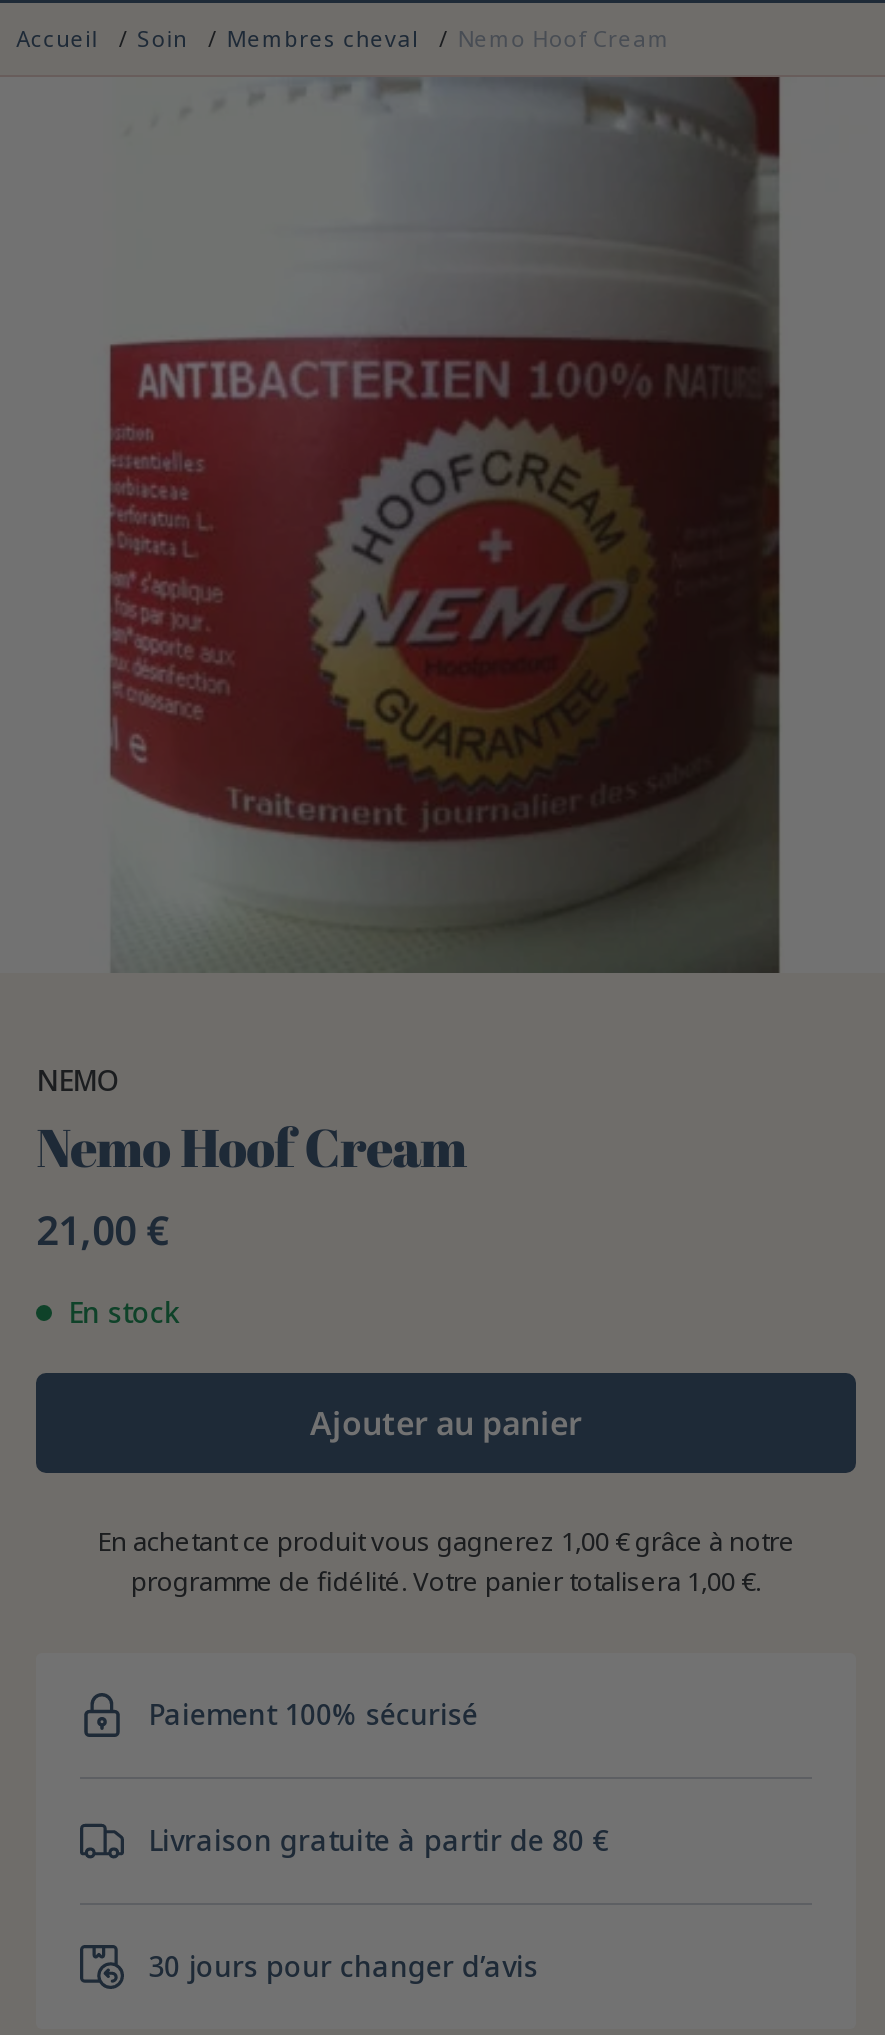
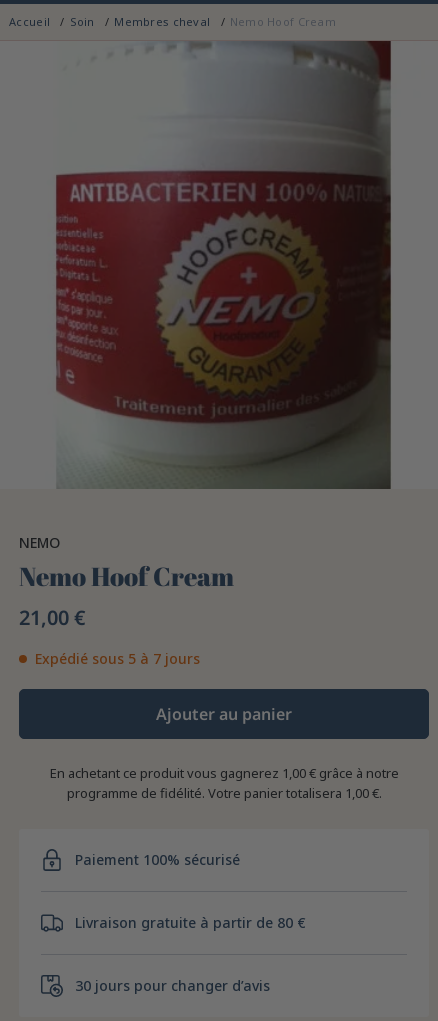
[68,1293,180,1331] En stock -> [35,649,200,668] Expédié sous 5 à 7 jours

